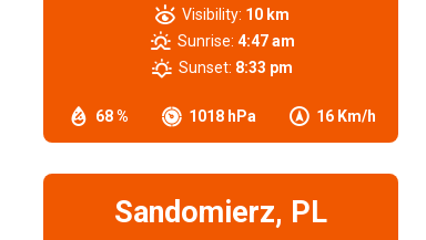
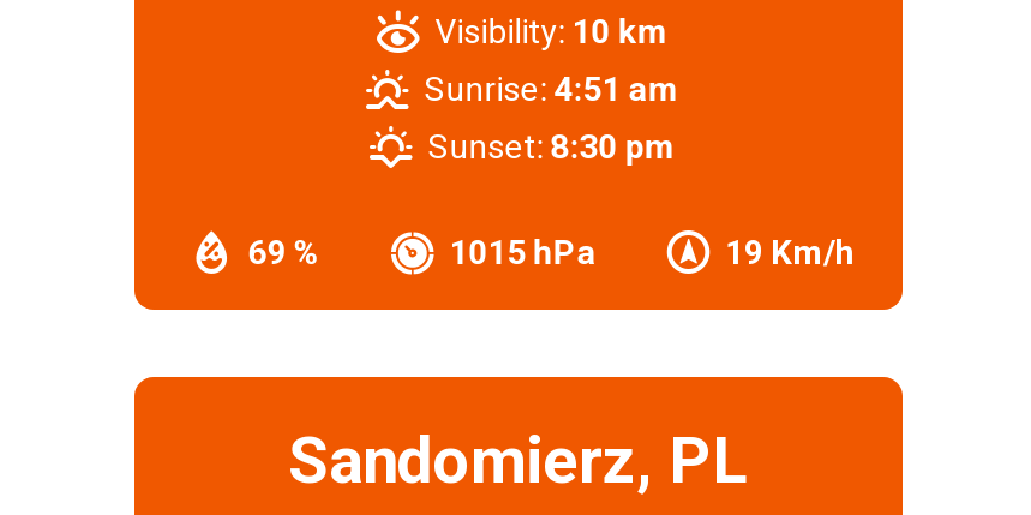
[177,32,295,50] Sunrise: 4:47 am -> [424,69,679,108] Sunrise: 4:51 am
[179,59,293,76] Sunset: 8:33 pm -> [428,127,675,165] Sunset: 8:30 pm
[96,107,129,125] 68 % -> [248,233,320,271] 69 %
[189,107,256,125] 1018 hPa -> [449,233,596,271] 1015 hPa
[316,107,376,125] 16 Km/h -> [725,233,855,271] 19 Km/h

